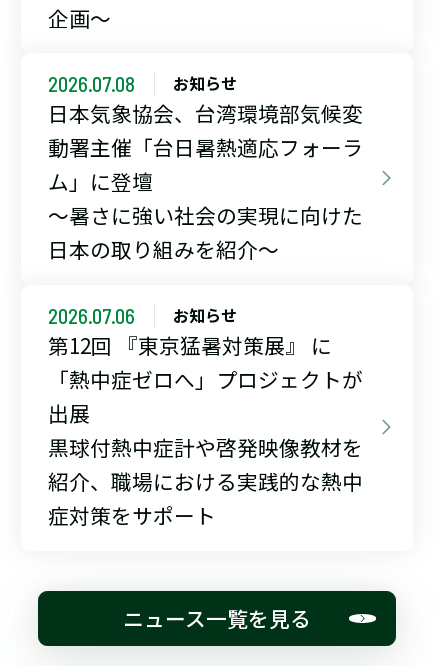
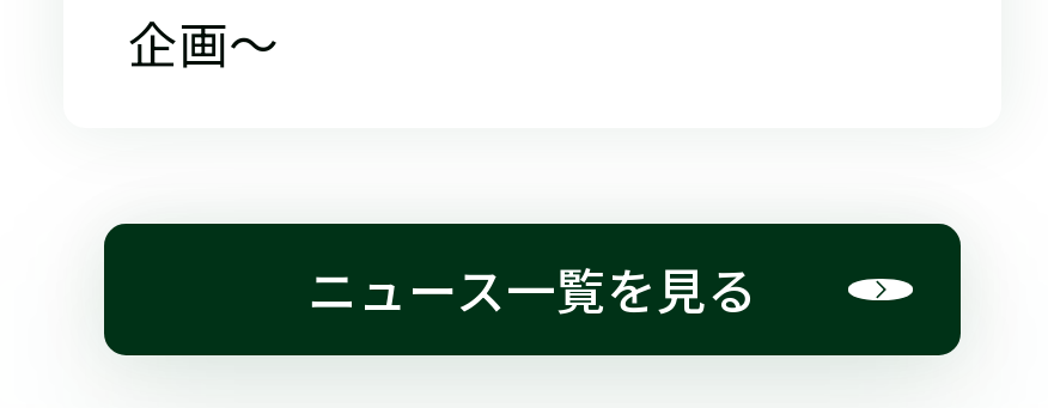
[48,71,363,530] 2026.07.08 | お知らせ | 日本気象協会、台湾環境部気候変 | 動署主催「台日暑熱適応フォーラ | ム」に登壇 | ～暑さに強い社会の実現に向けた | 日本の取り組みを紹介～ | 2026.07.06 | お知らせ | 第12回 『東京猛暑対策展』 に | 「熱中症ゼロへ」プロジェクトが | 出展 | 黒球付熱中症計や啓発映像教材を | 紹介、職場における実践的な熱中 | 症対策をサポート -> none

